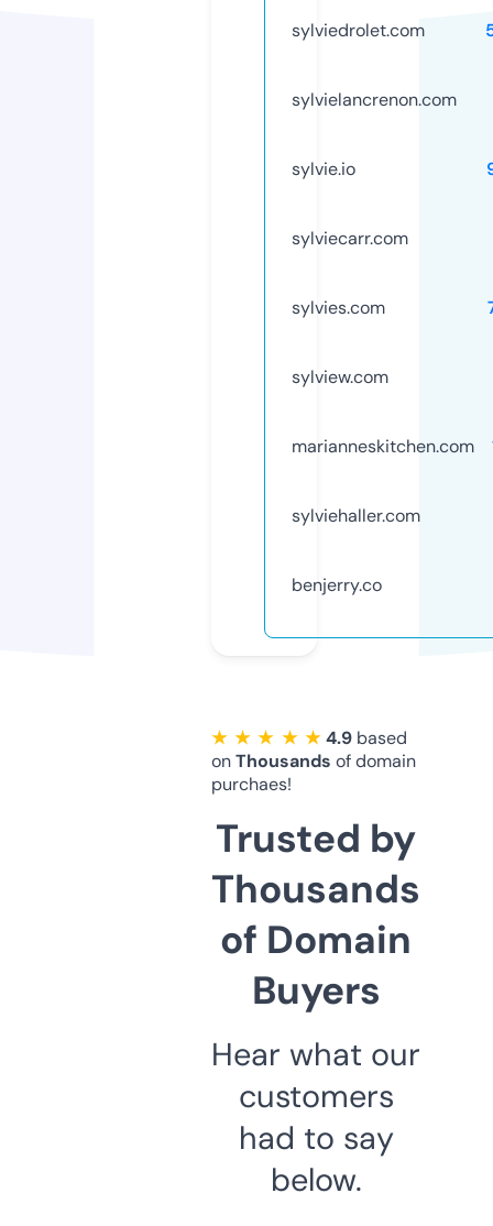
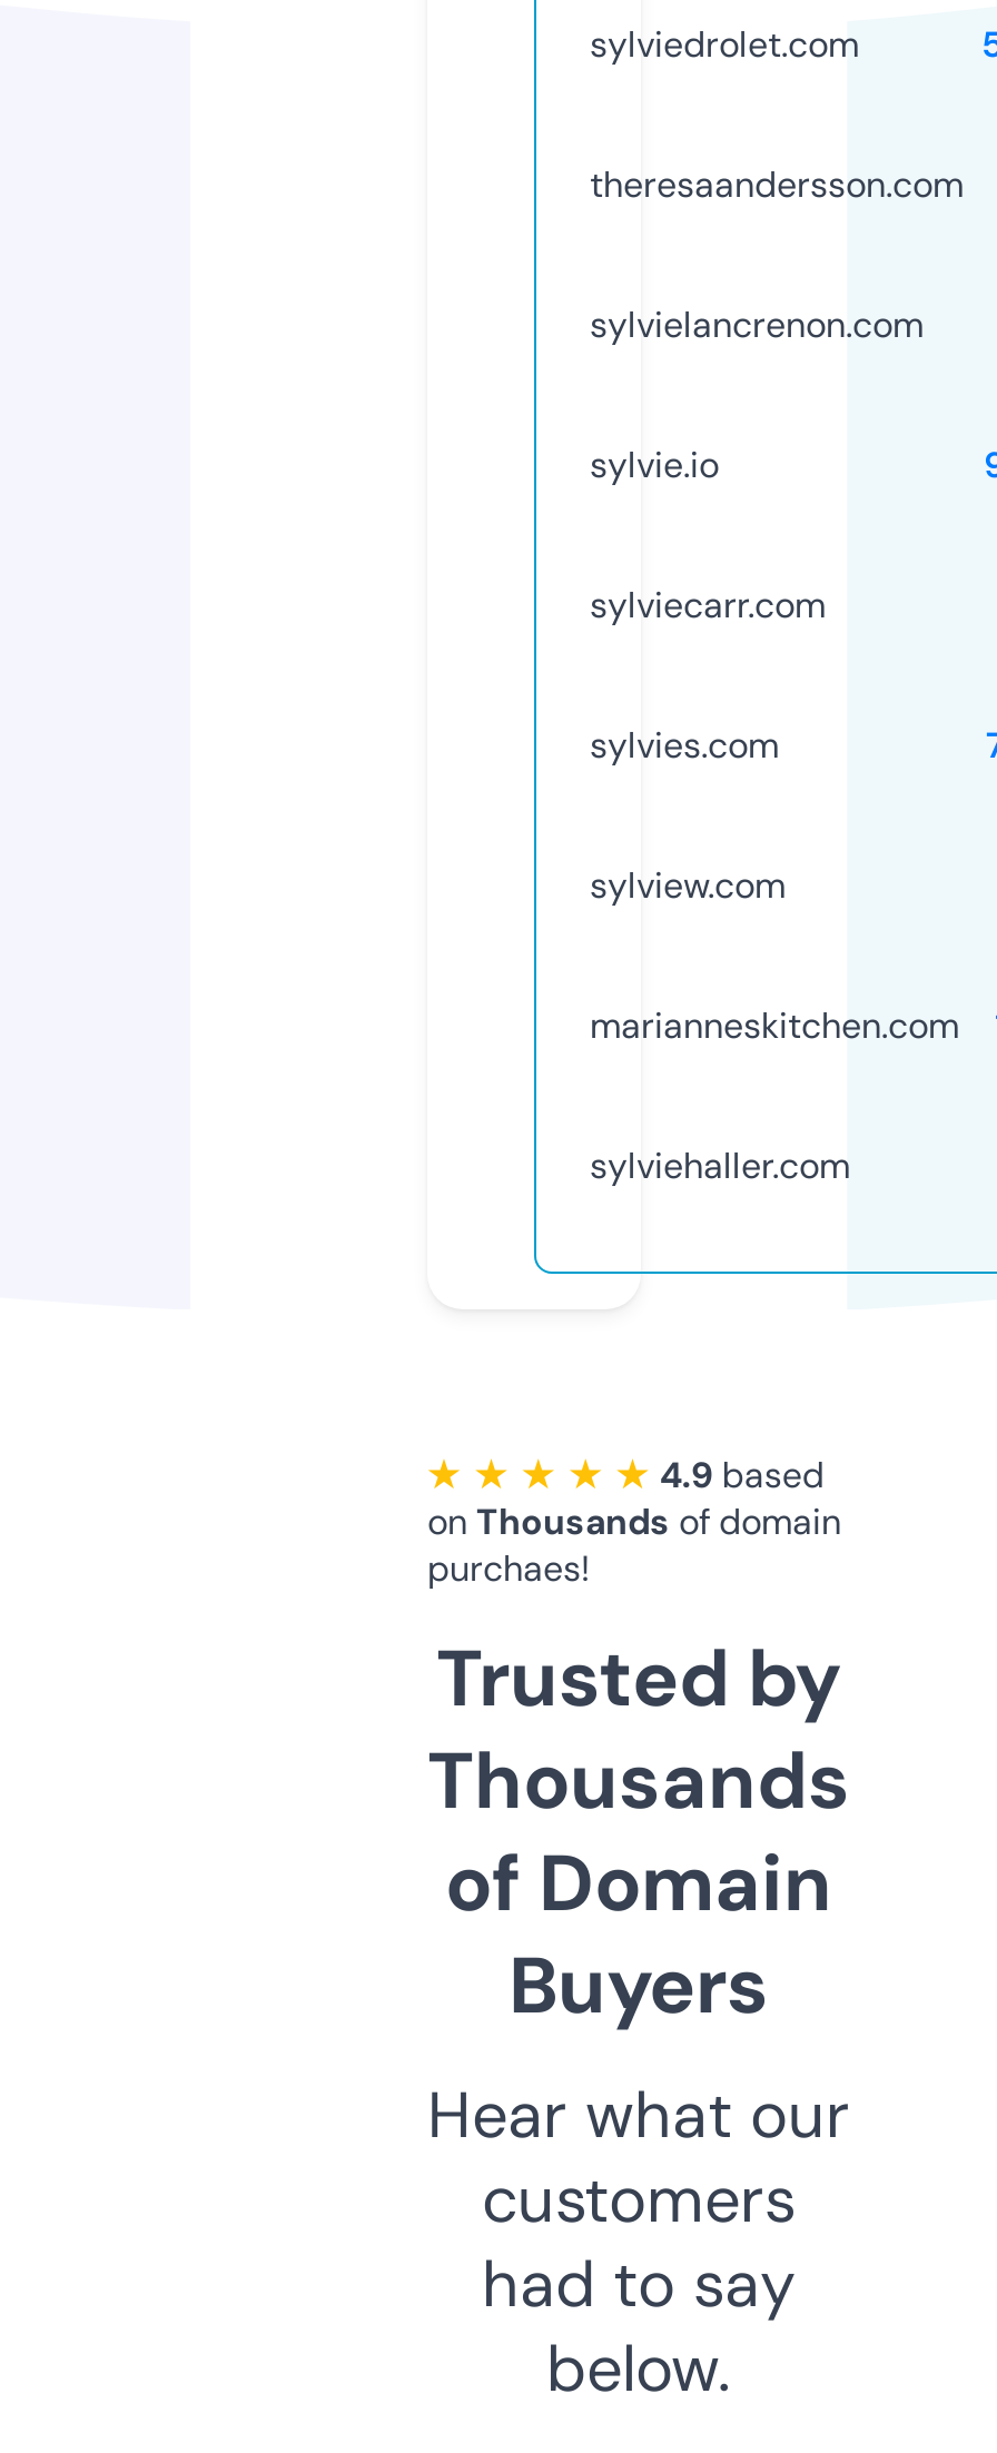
none -> [590,161,964,208] theresaandersson.com
moved [292,88,474,527] -> [590,301,959,1189]: sylvielancrenon.com | sylvie.io | sylviecarr.com | sylvies.com | sylview.com | marianneskitchen.com | sylviehaller.com
[292,573,382,596] benjerry.co -> none

